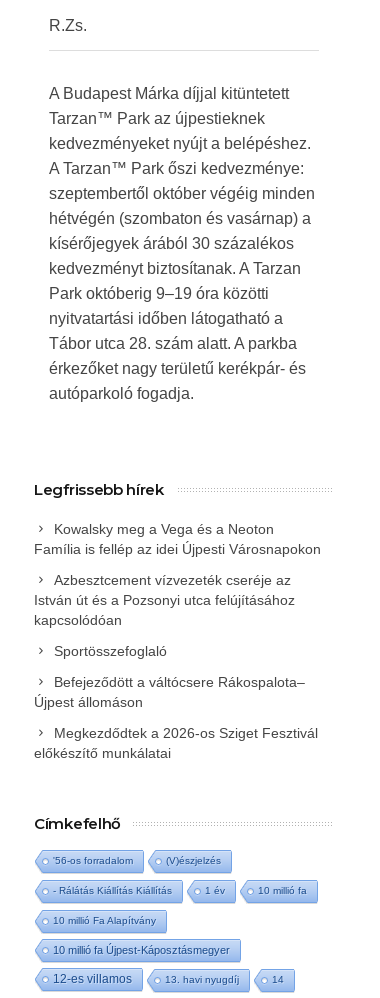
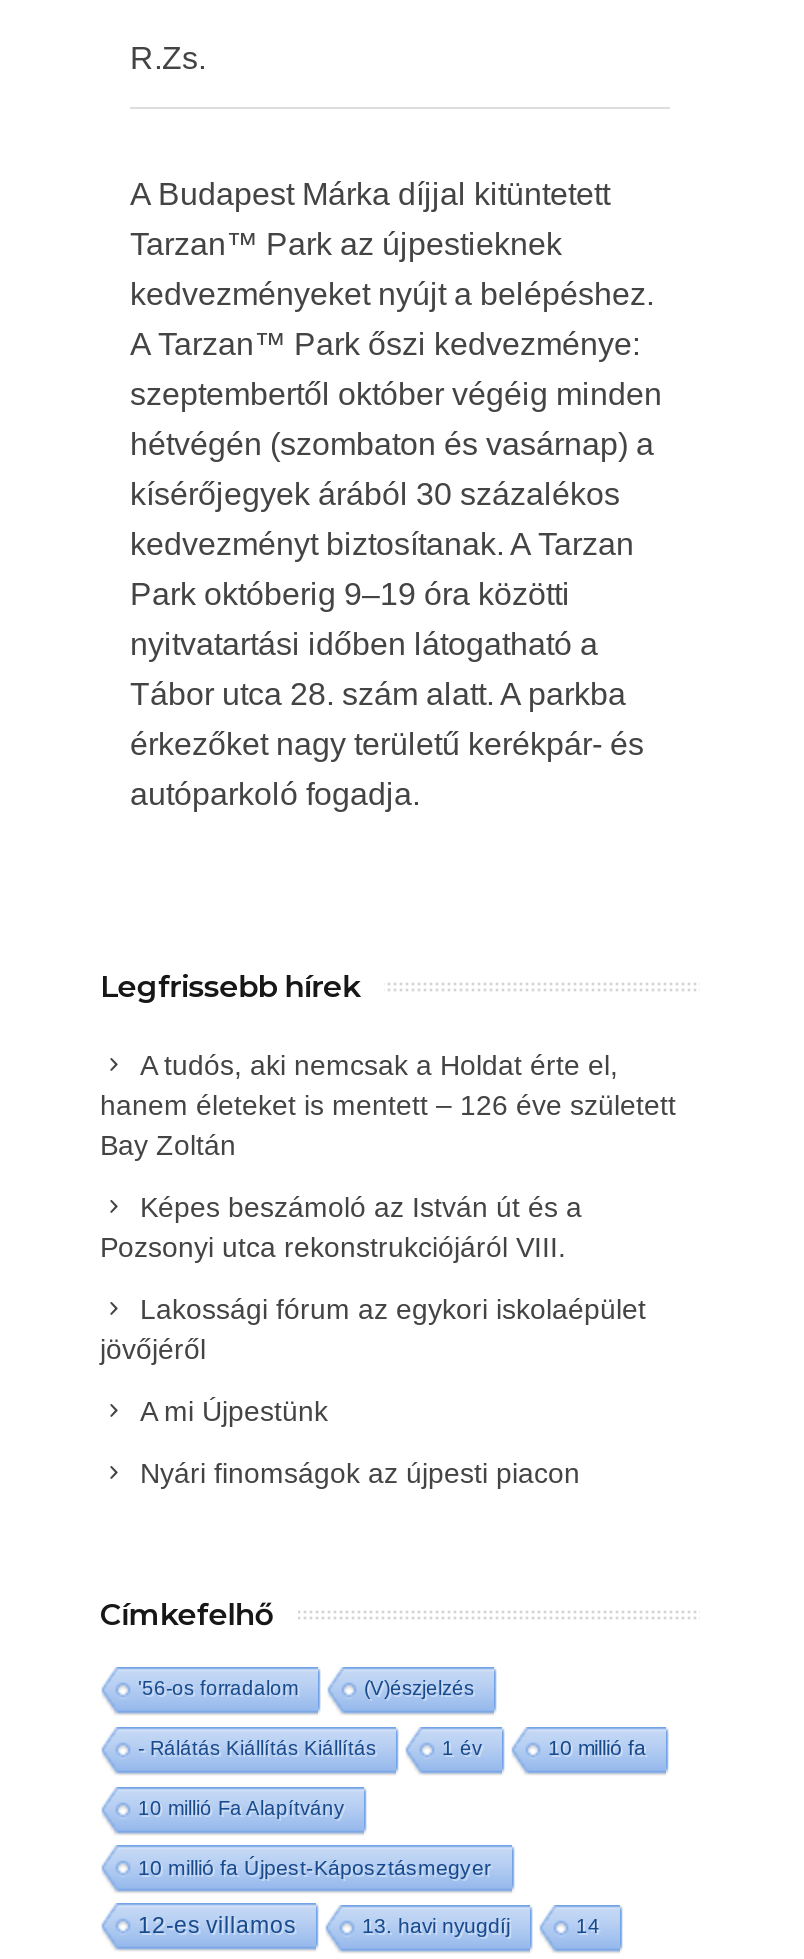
[34,521,321,557] Kowalsky meg a Vega és a Neoton | Família is fellép az idei Újpesti Városnapokon -> [100,1050,676,1162] A tudós, aki nemcsak a Holdat érte el, | hanem életeket is mentett – 126 éve született | Bay Zoltán
[34,572,295,628] Azbesztcement vízvezeték cseréje az | István út és a Pozsonyi utca felújításához | kapcsolódóan -> [100,1192,582,1264] Képes beszámoló az István út és a | Pozsonyi utca rekonstrukciójáról VIII.
[54,643,167,659] Sportösszefoglaló -> [100,1294,646,1366] Lakossági fórum az egykori iskolaépület | jövőjéről
[34,674,305,710] Befejeződött a váltócsere Rákospalota– | Újpest állomáson -> [140,1396,328,1428] A mi Újpestünk
[34,725,318,761] Megkezdődtek a 2026-os Sziget Fesztivál | előkészítő munkálatai -> [140,1458,580,1490] Nyári finomságok az újpesti piacon

